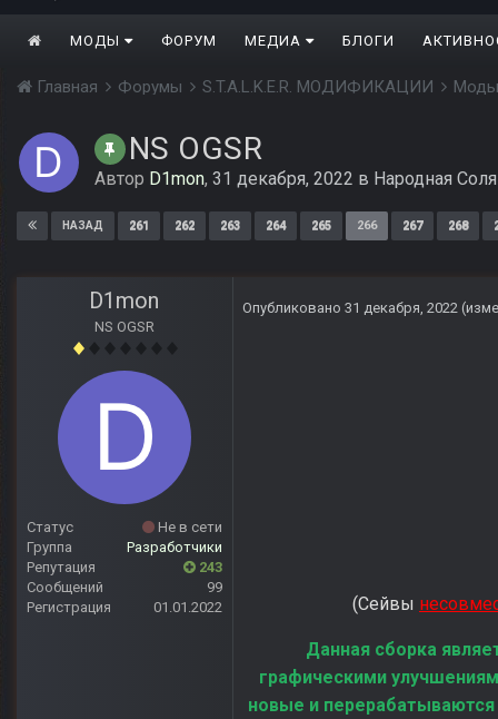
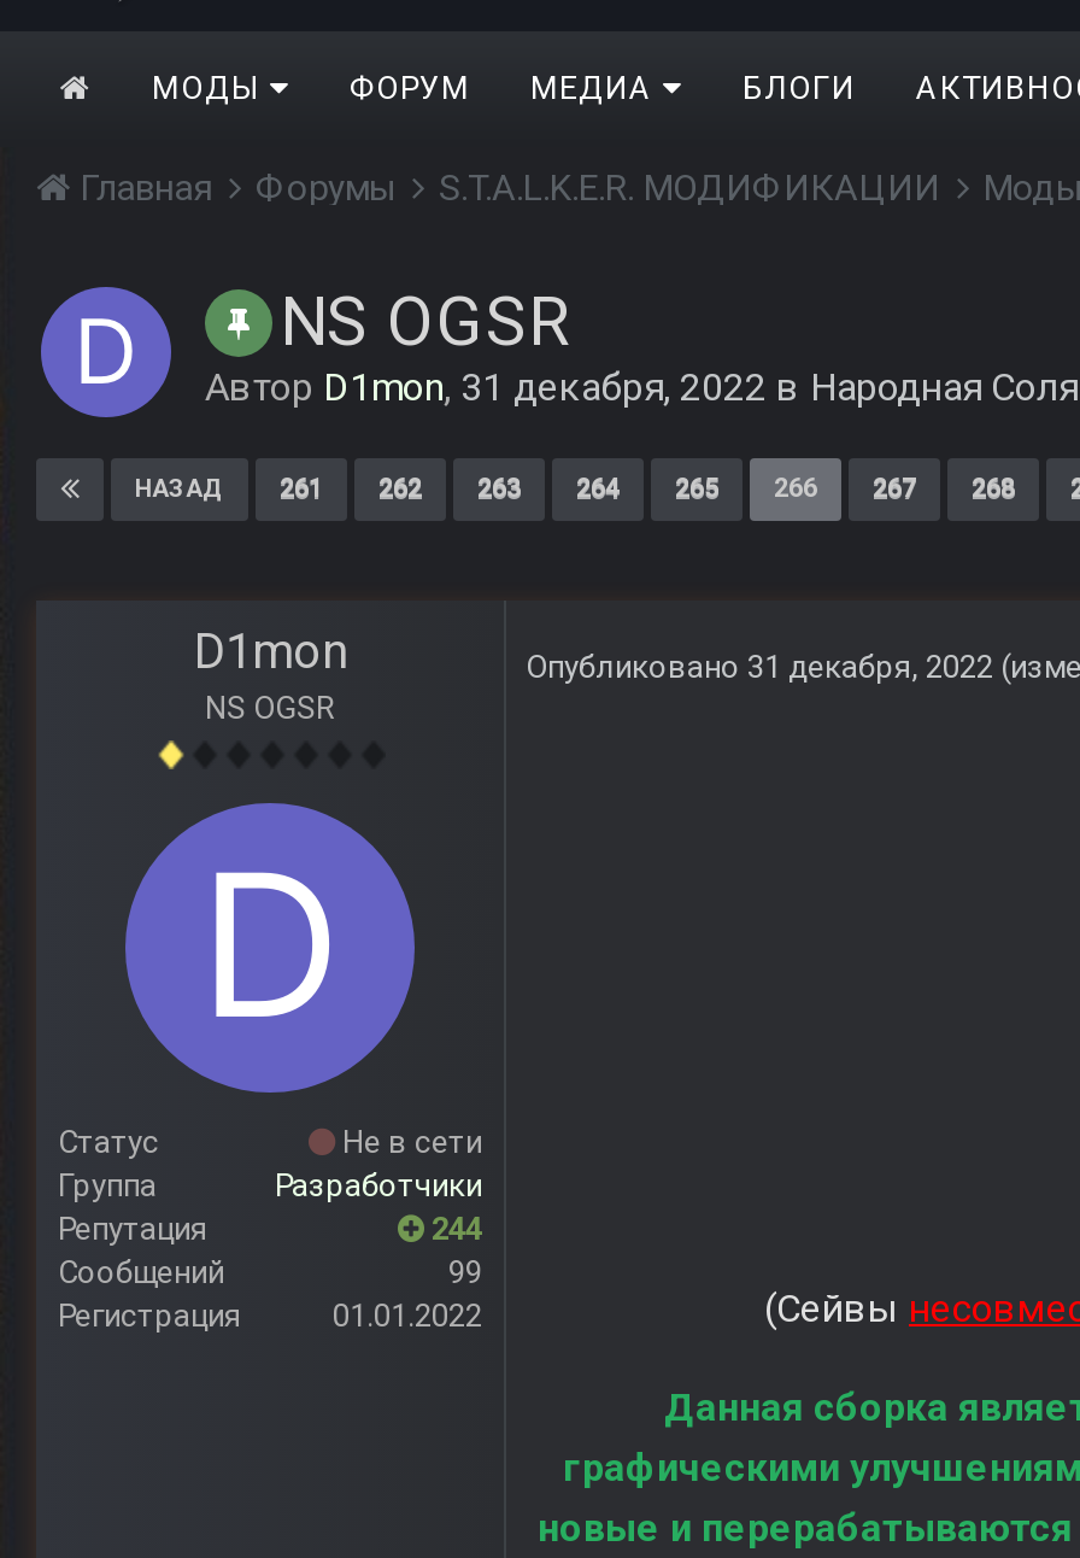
[196,559,222,576] 243 -> [424,1211,482,1247] 244

